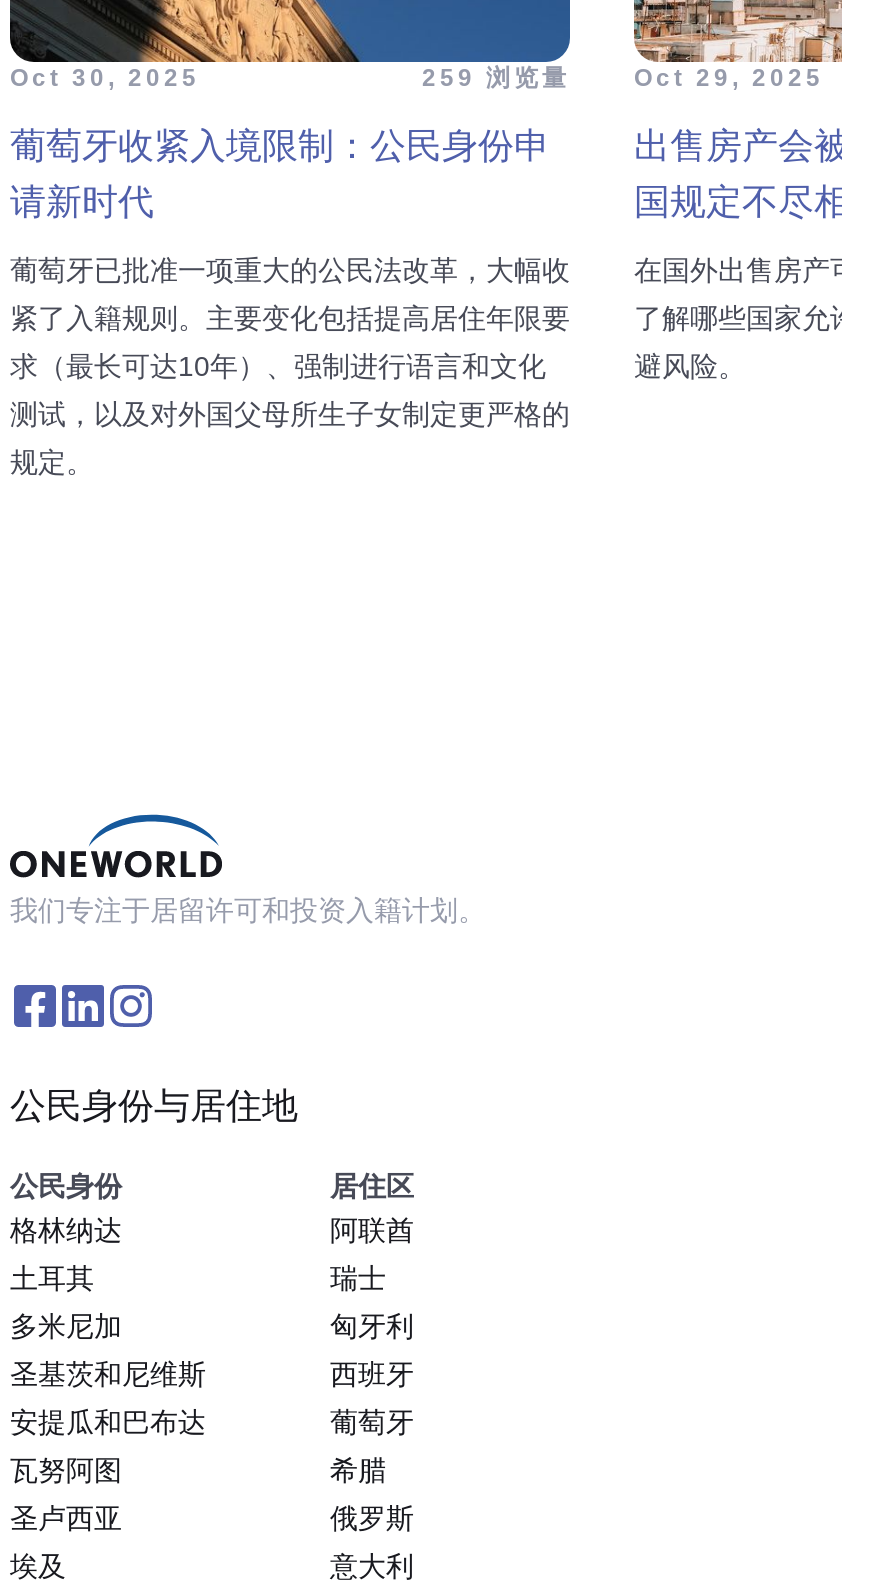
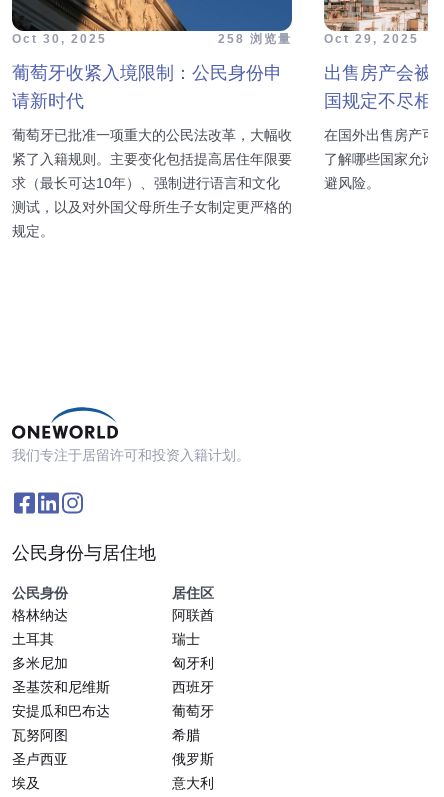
[422,64,570,92] 259 浏览量 -> [218,32,292,46] 258 浏览量

